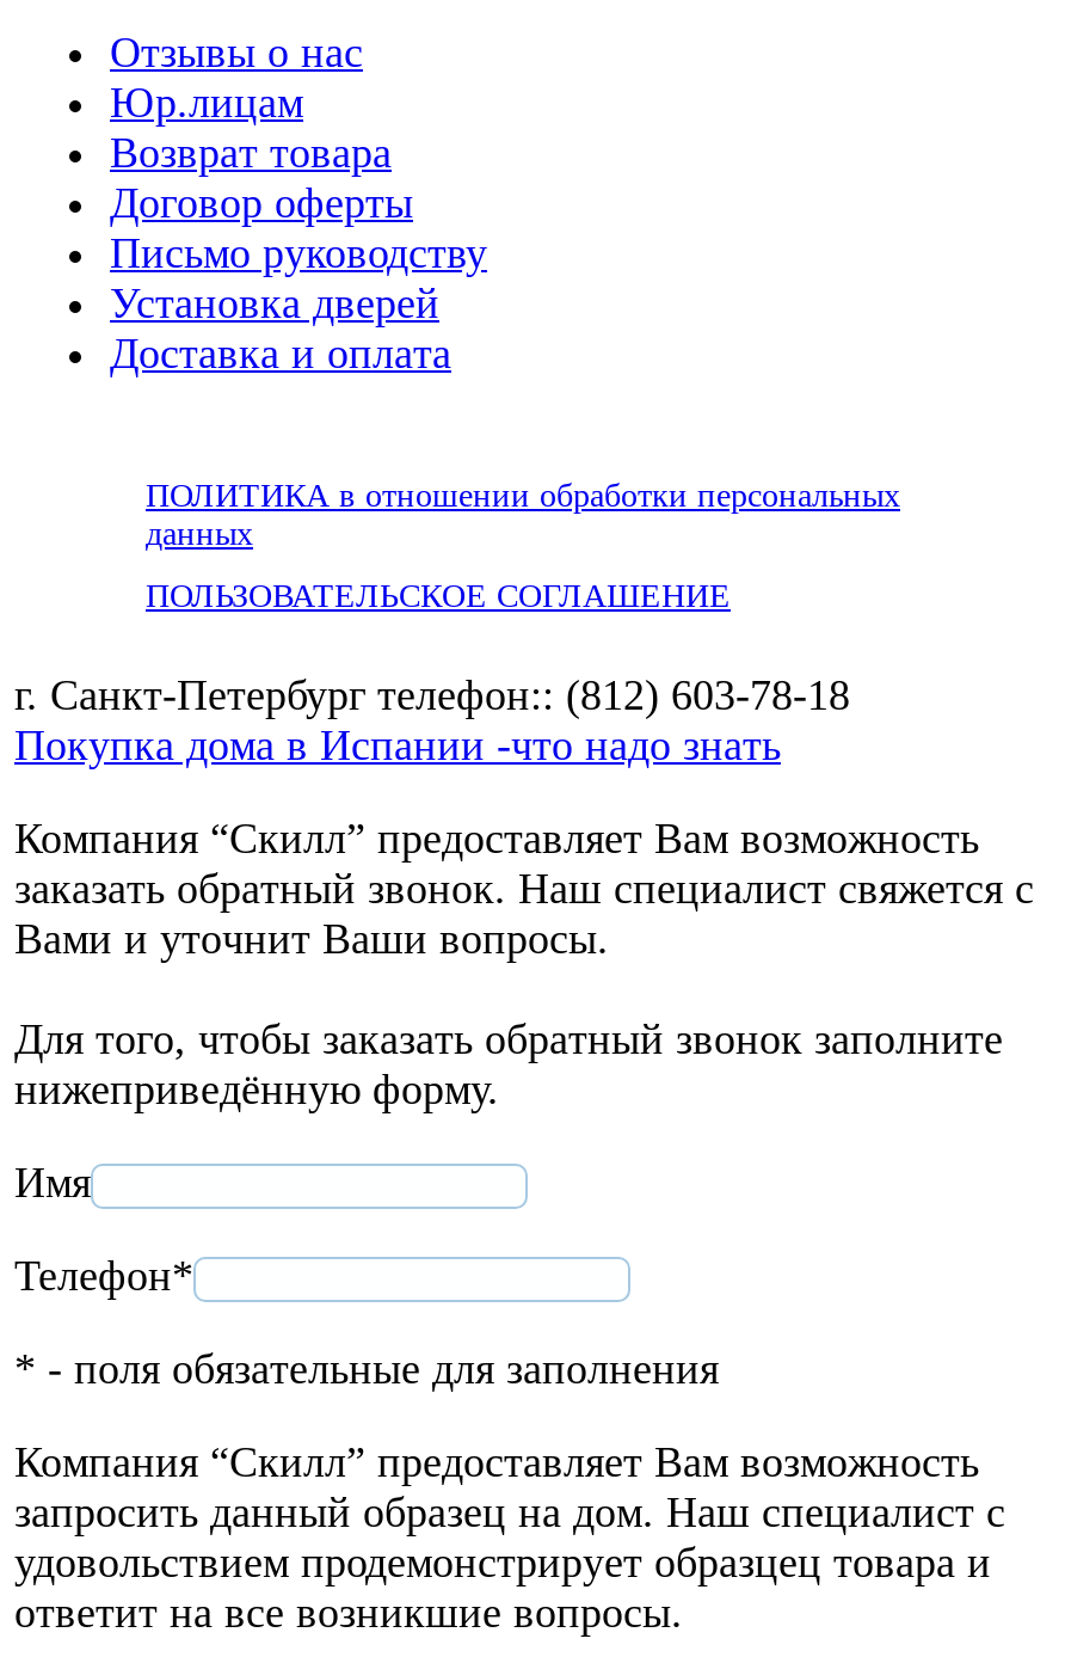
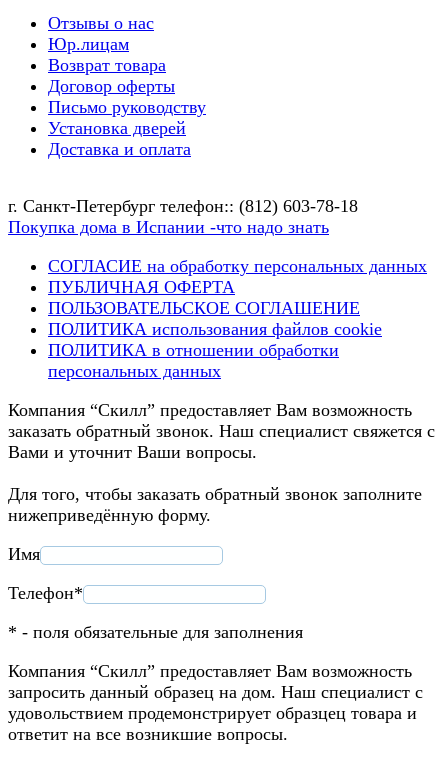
[146,477,900,551] ПОЛИТИКА в отношении обработки персональных | данных -> none
moved [146,577,731,613] -> [48,298,360,318]: ПОЛЬЗОВАТЕЛЬСКОЕ СОГЛАШЕНИЕ
moved [14,670,850,768] -> [8,196,358,237]: г. Санкт-Петербург телефон:: (812) 603-78-18 | Покупка дома в Испании -что надо знать
none -> [48,256,427,381] СОГЛАСИЕ на обработку персональных данных | ПУБЛИЧНАЯ ОФЕРТА | ПОЛИТИКА использования файлов cookie | ПОЛИТИКА в отношении обработки | персональных данных

